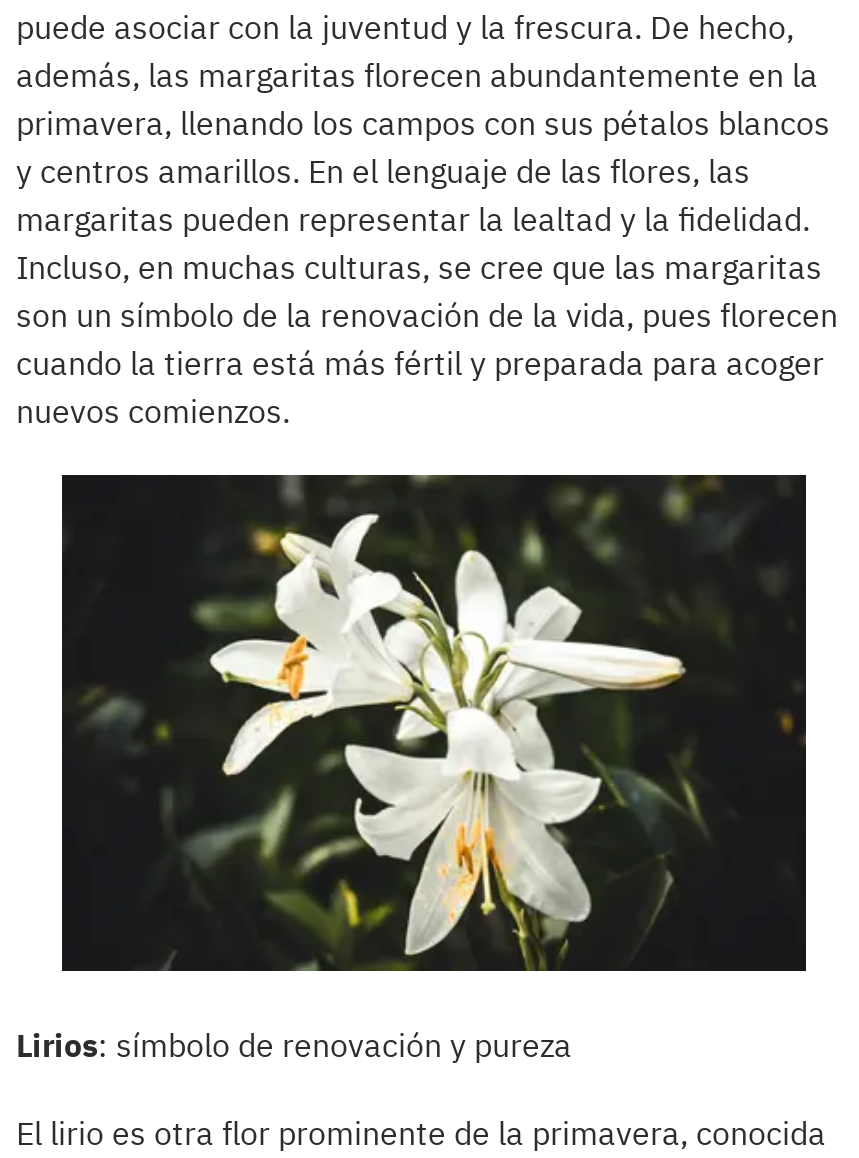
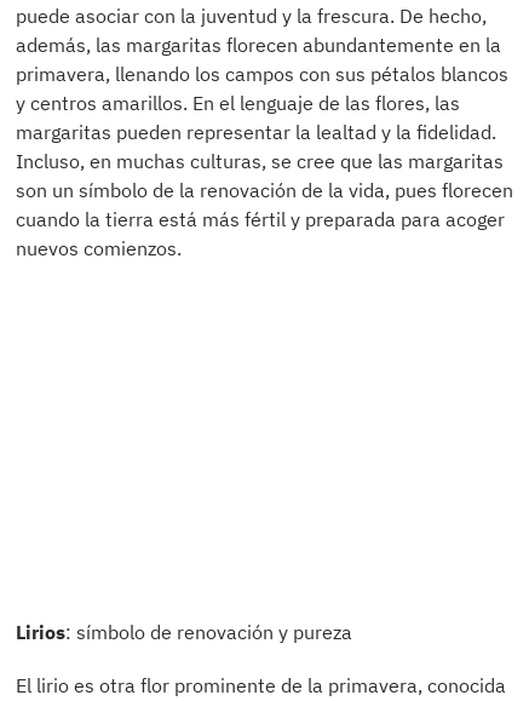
[60,472,808,974] [image] -> none

